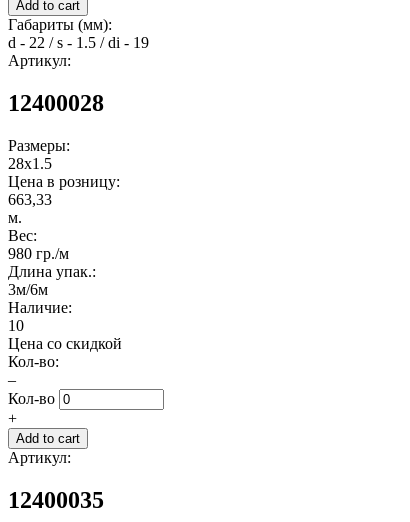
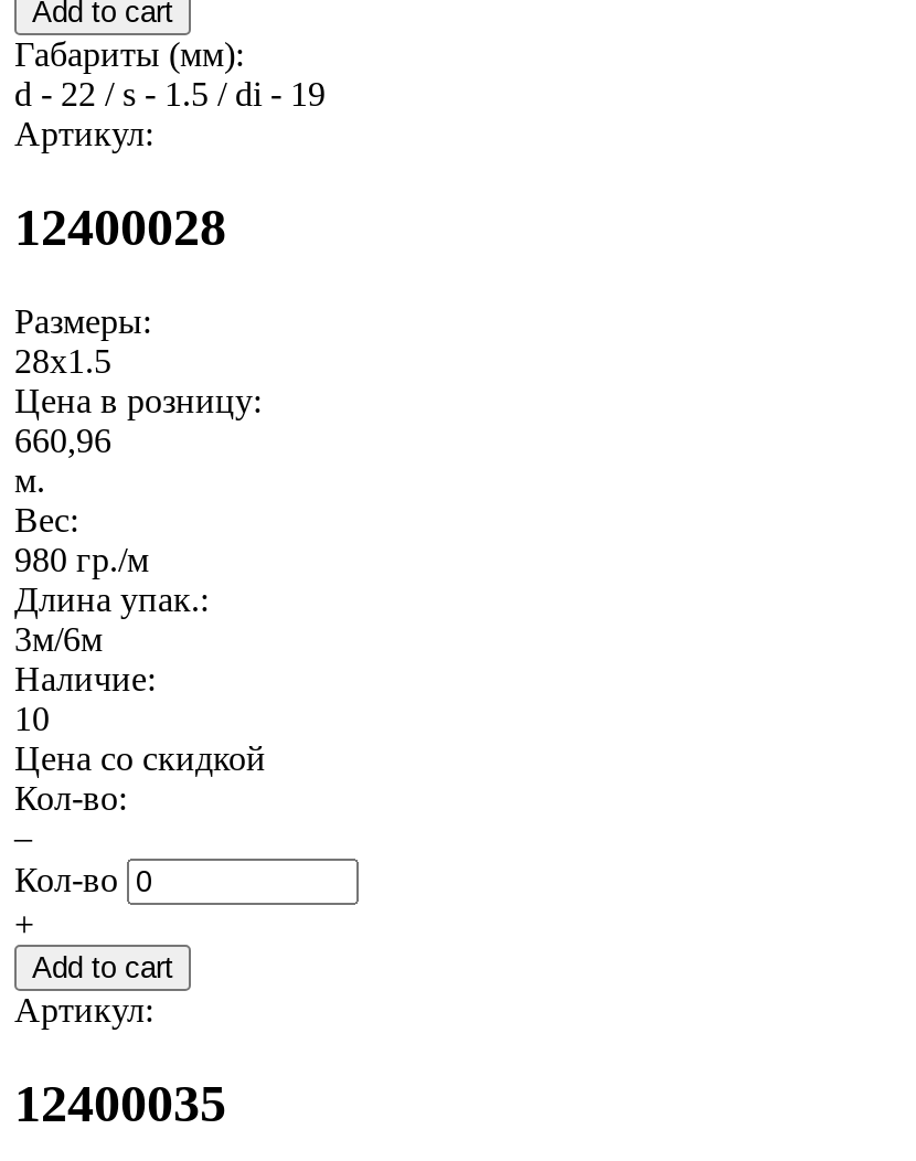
[8,191,52,208] 663,33 -> [14,422,111,459] 660,96

